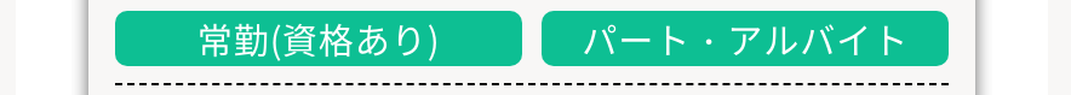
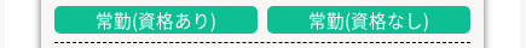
[582,14,909,65] パート・アルバイト -> [309,8,430,33] 常勤(資格なし)

